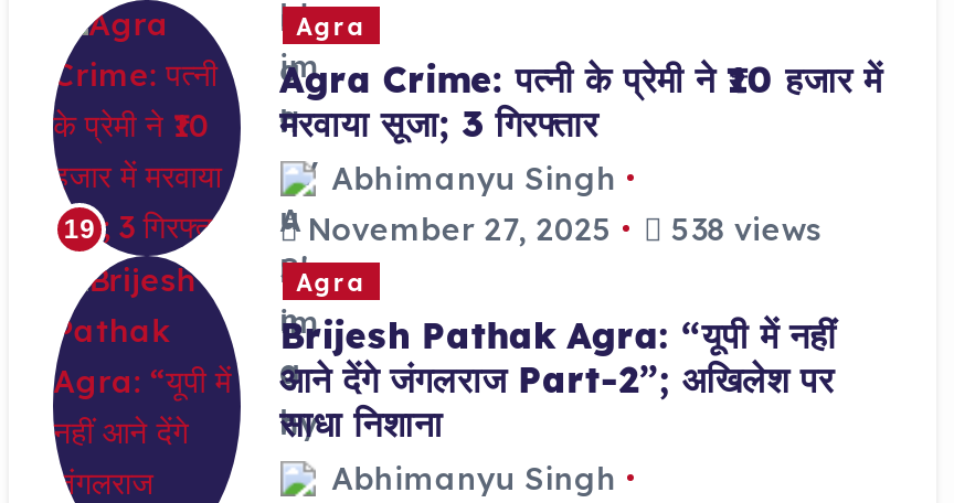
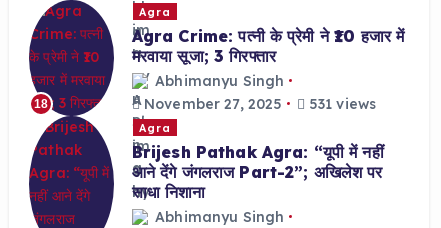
[64,213,95,244] 19 -> [34,96,48,110] 18
[298,208,822,248] November 27, 2025 538 views -> [140,94,376,112] November 27, 2025 531 views

